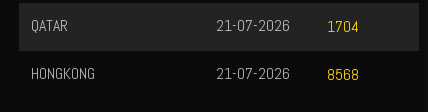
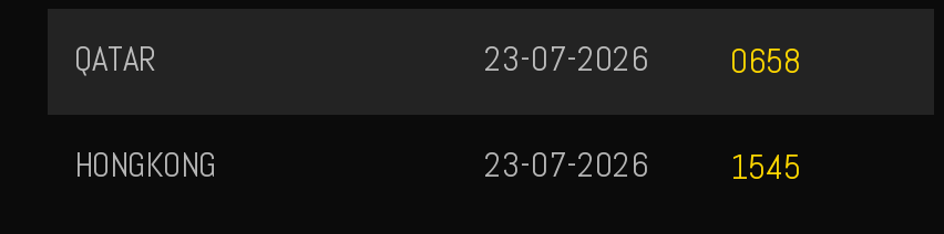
[216,16,290,36] 21-07-2026 -> [484,38,648,83] 23-07-2026
[327,17,359,37] 1704 -> [730,40,801,84] 0658
[216,64,290,84] 21-07-2026 -> [484,144,648,189] 23-07-2026
[327,65,359,85] 8568 -> [730,145,801,190] 1545

